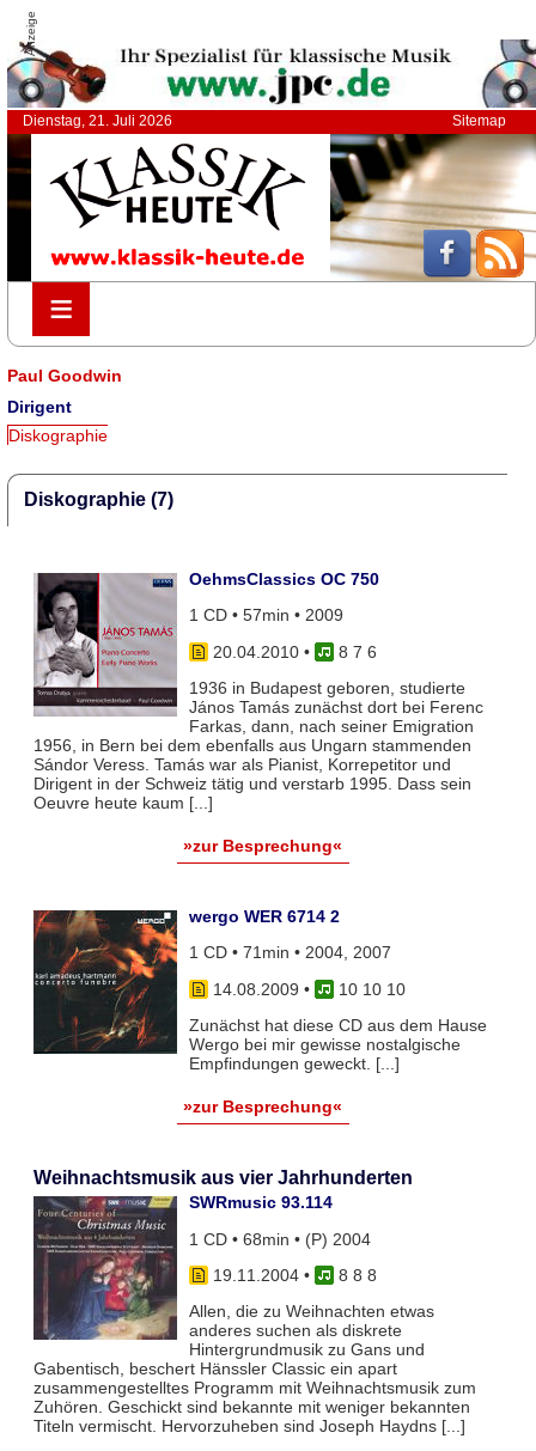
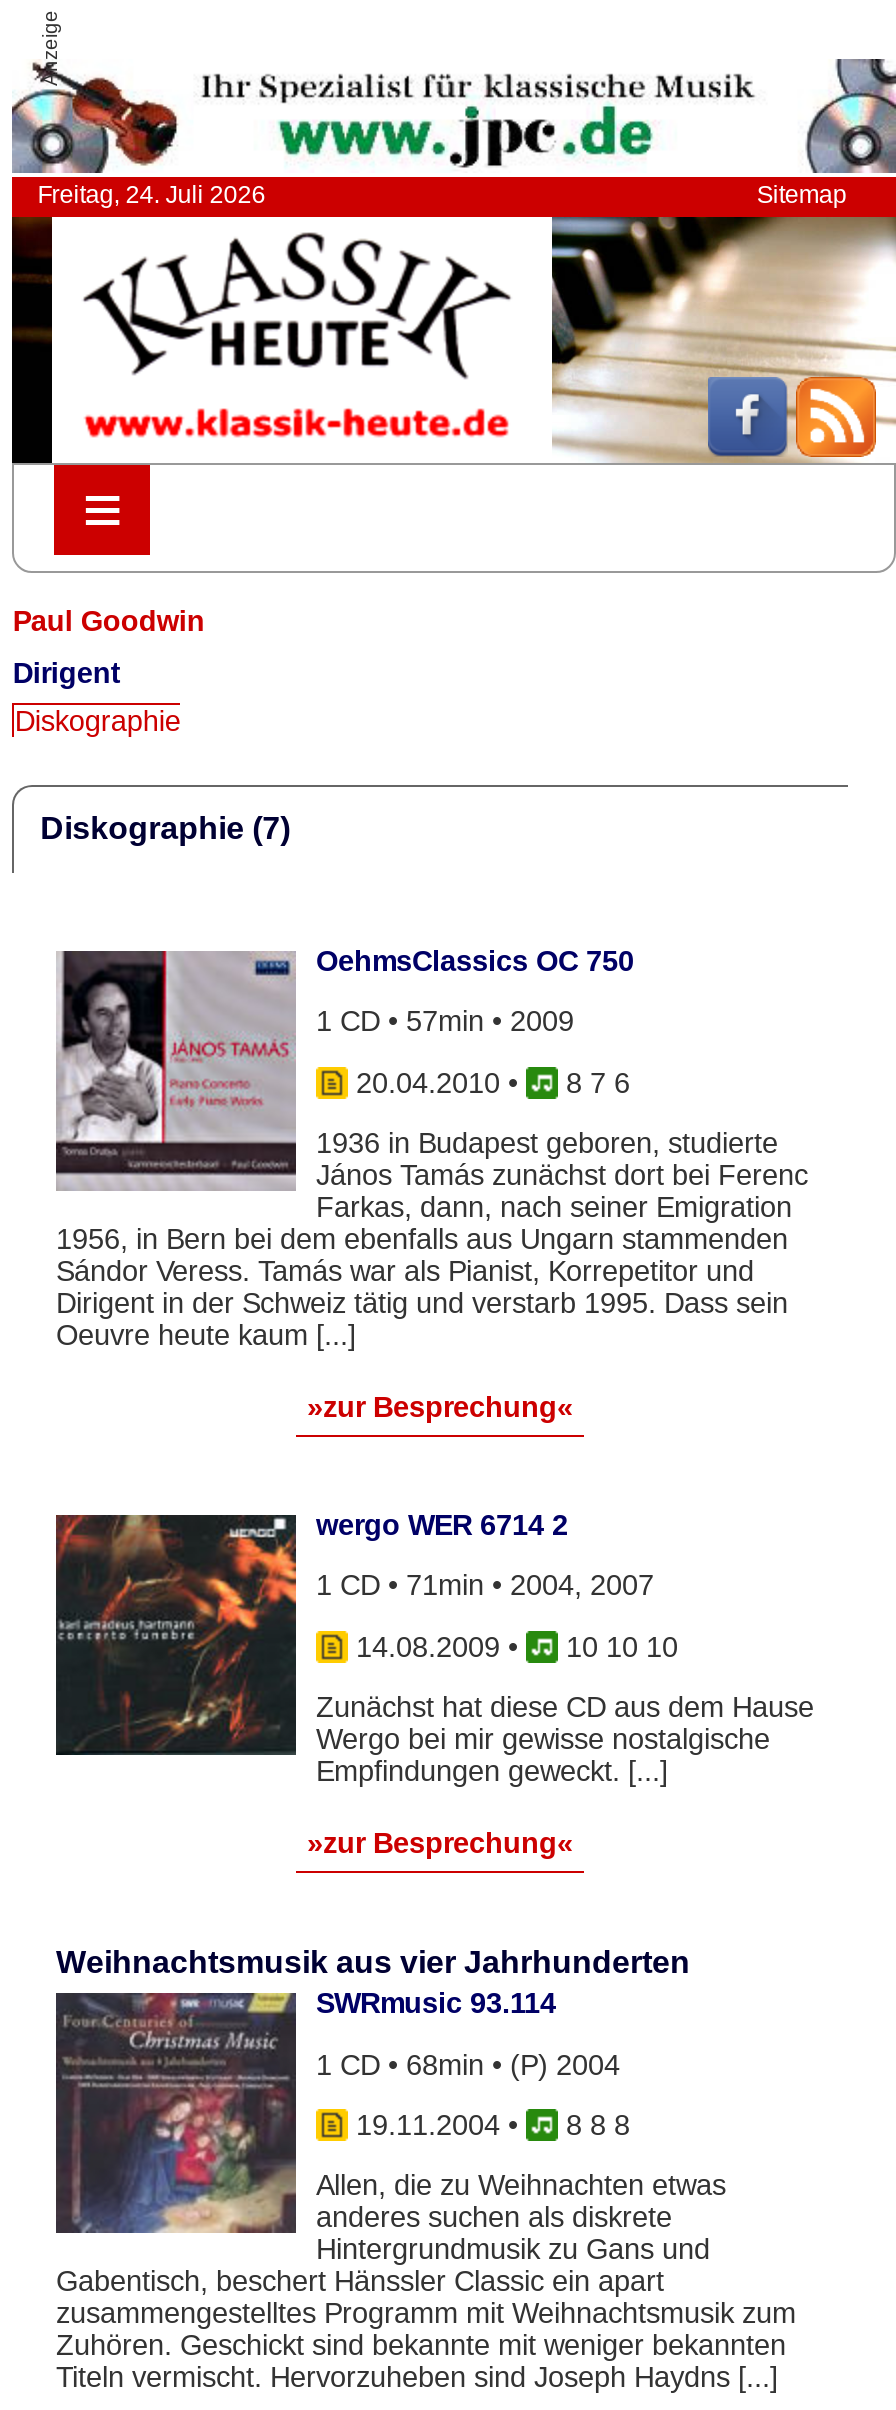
[22,113,172,129] Dienstag, 21. Juli 2026 -> [37,181,265,209] Freitag, 24. Juli 2026

